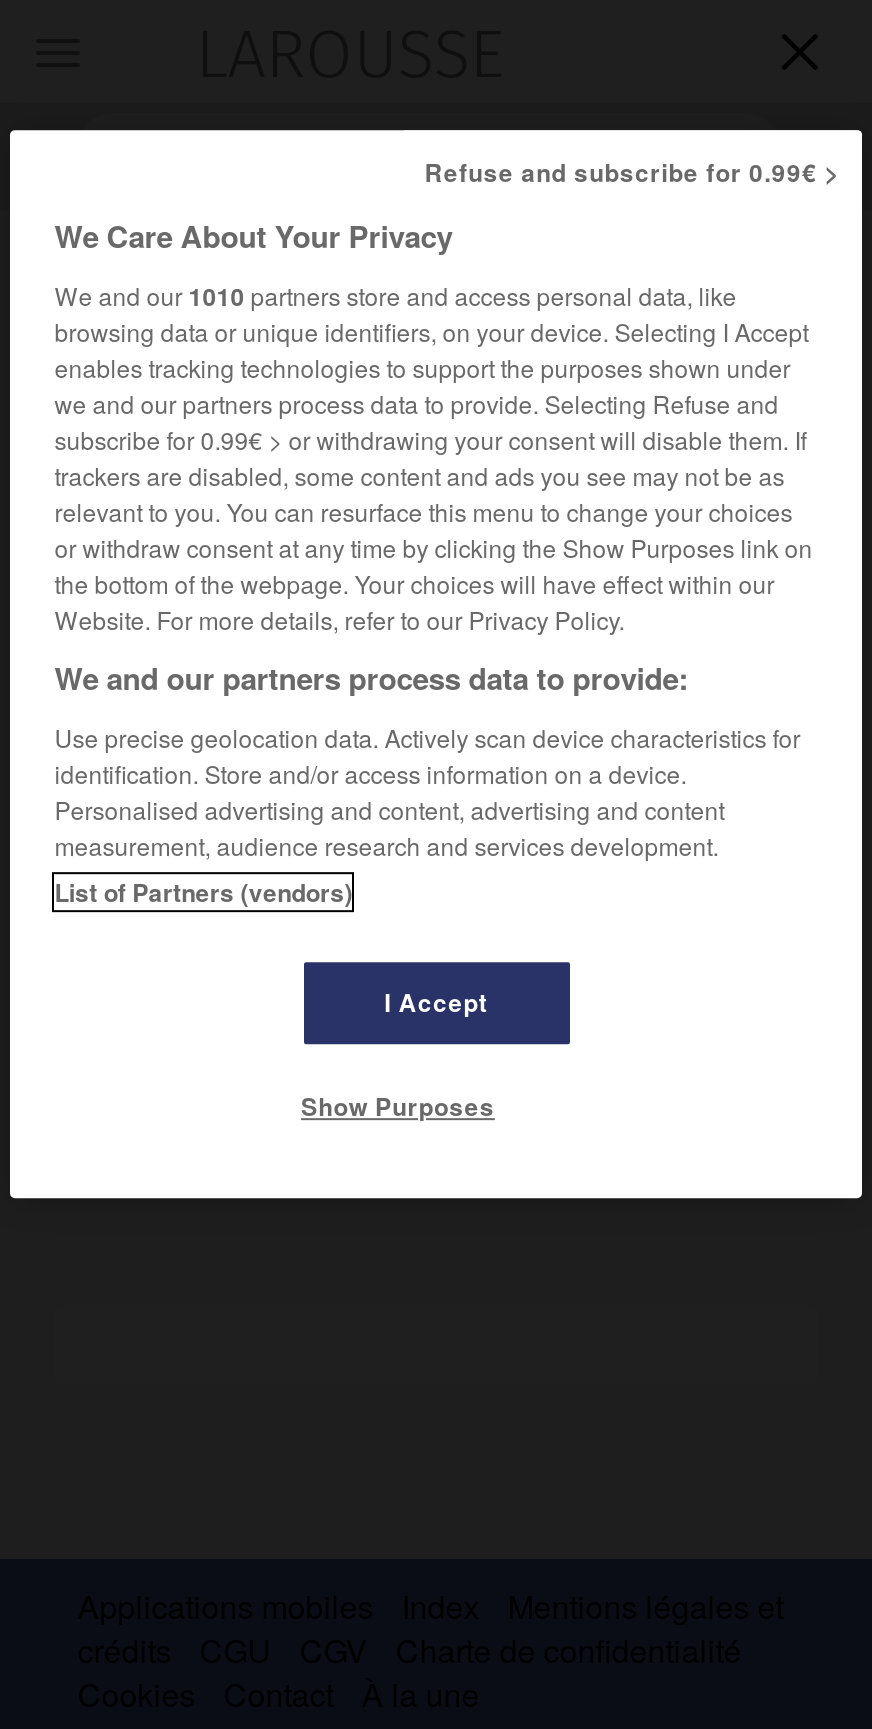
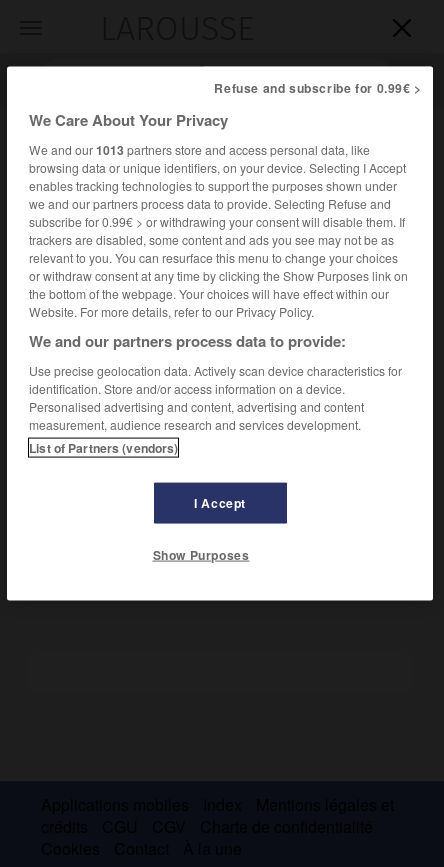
[54,279,736,315] We and our 1010 partners store and access personal data, like -> [29,141,370,159] We and our 1013 partners store and access personal data, like

